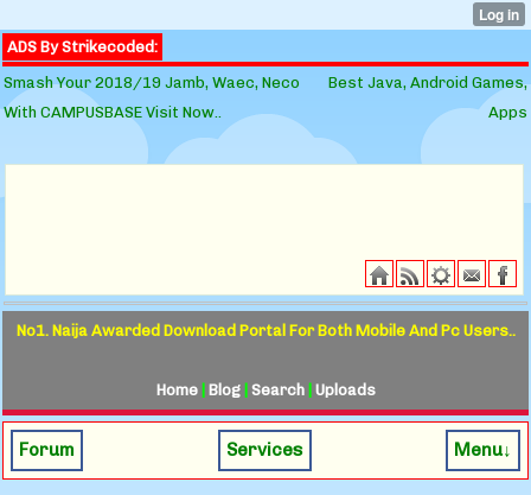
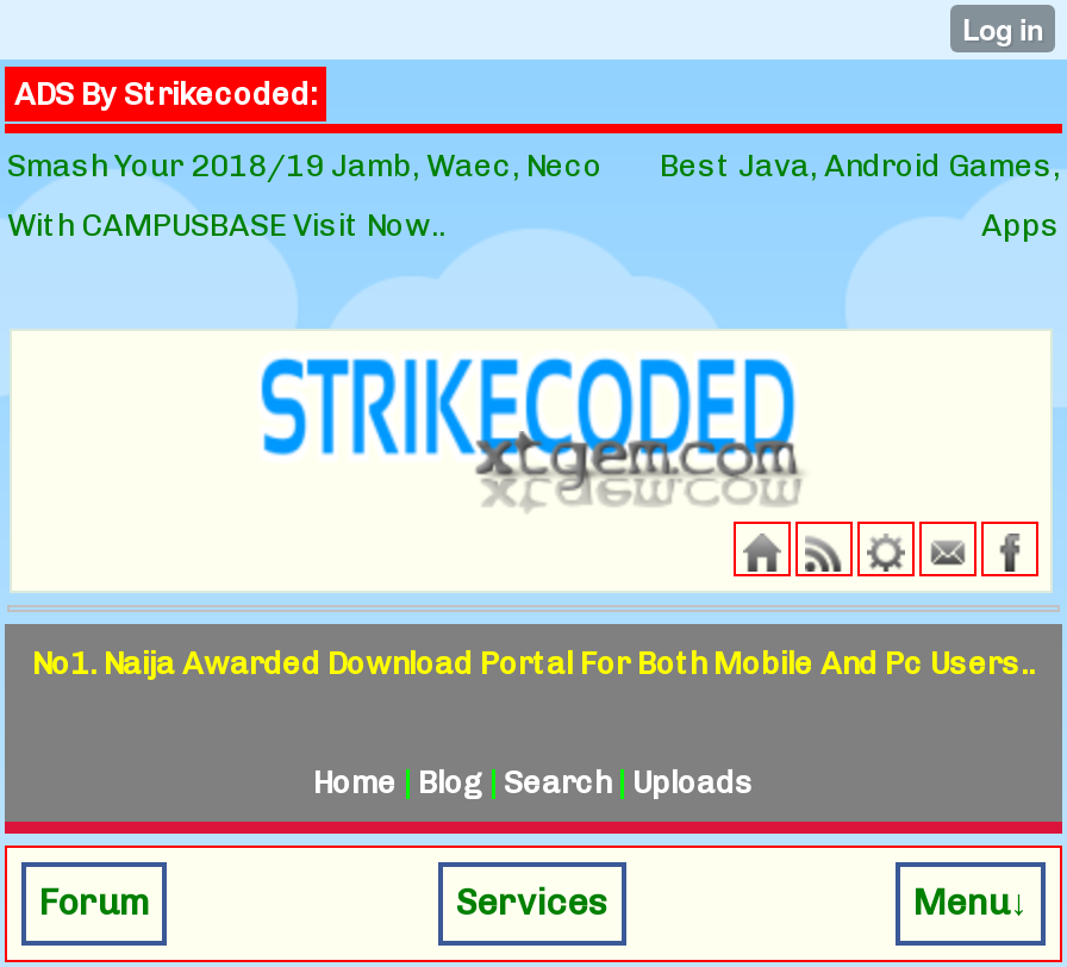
none -> [260,355,803,510] [image]

